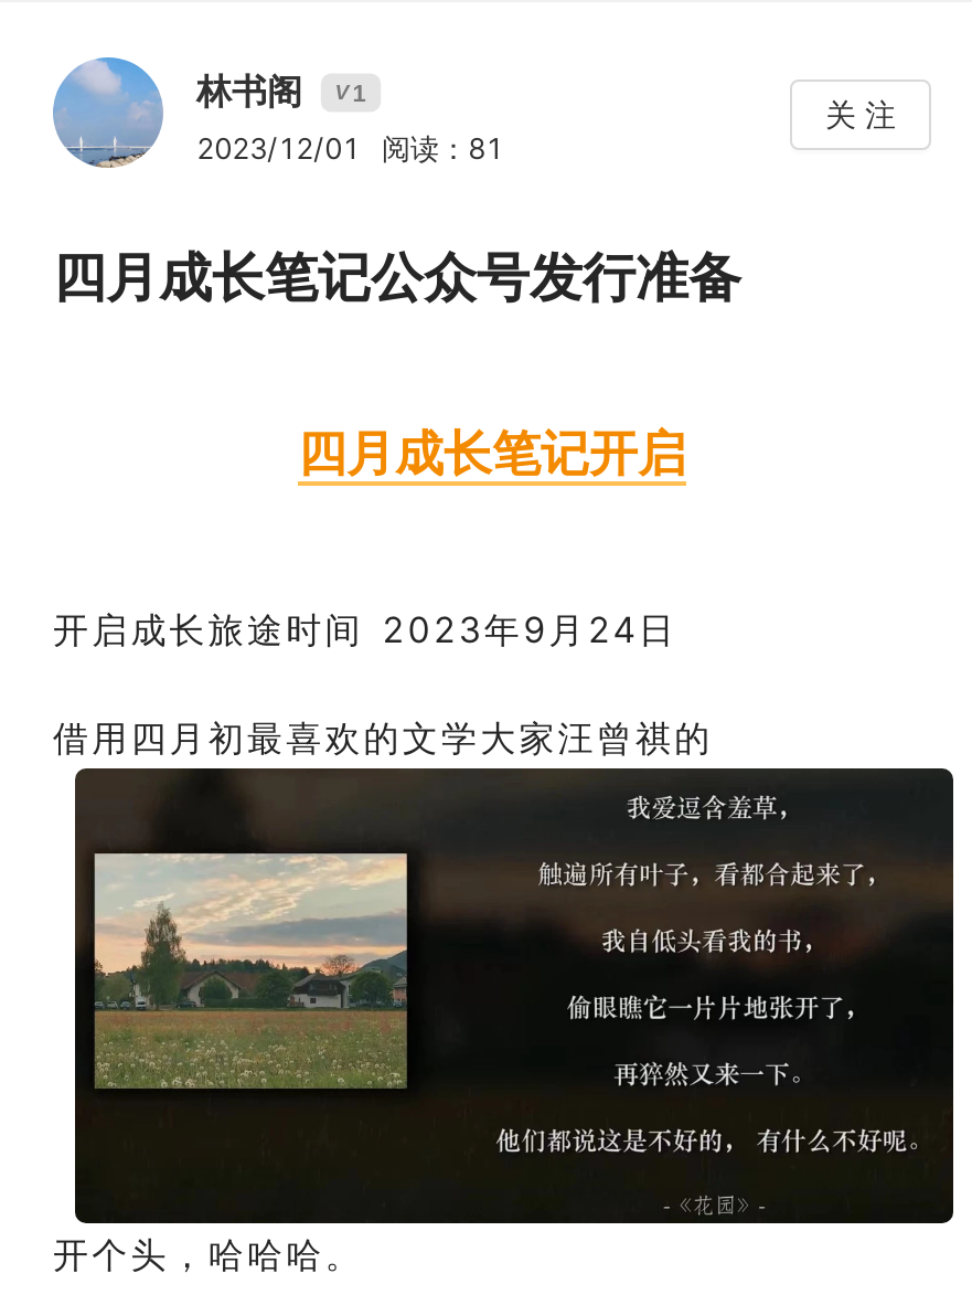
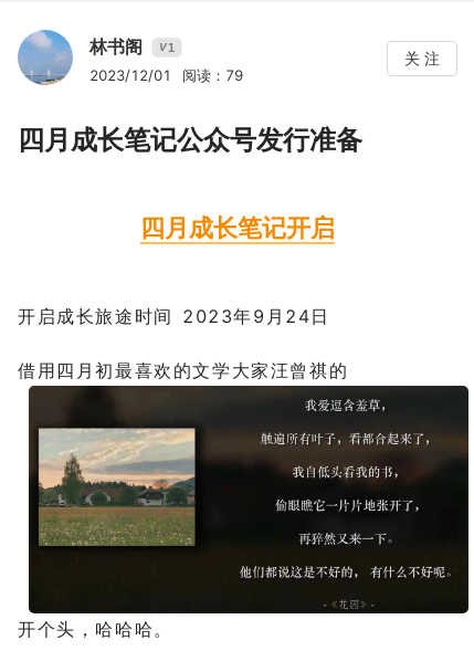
[196,130,503,166] 2023/12/01 阅读：81 -> [89,66,243,84] 2023/12/01 阅读：79

